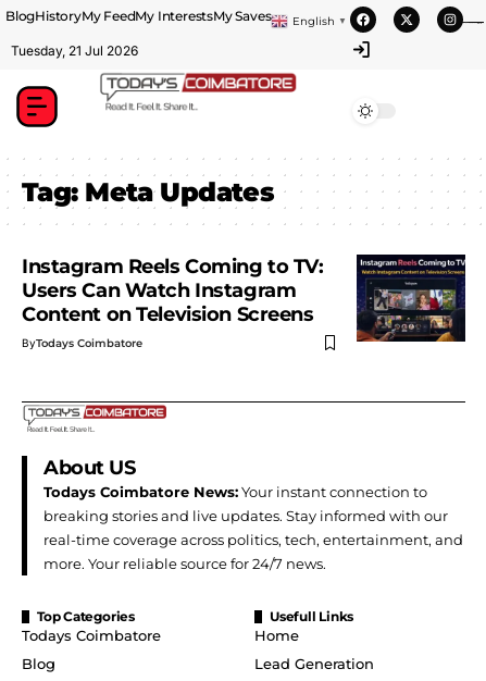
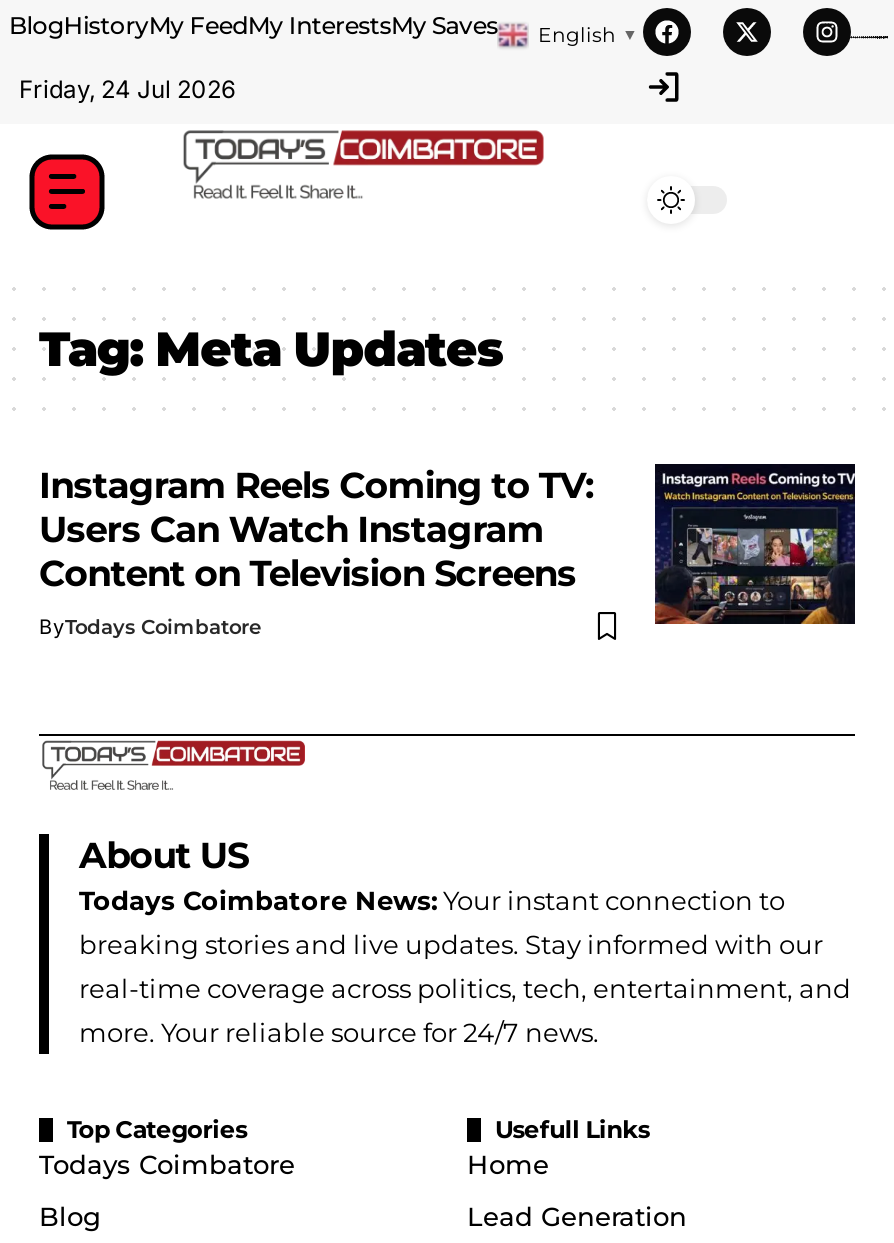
[11,42,138,59] Tuesday, 21 Jul 2026 -> [19,74,235,104] Friday, 24 Jul 2026

